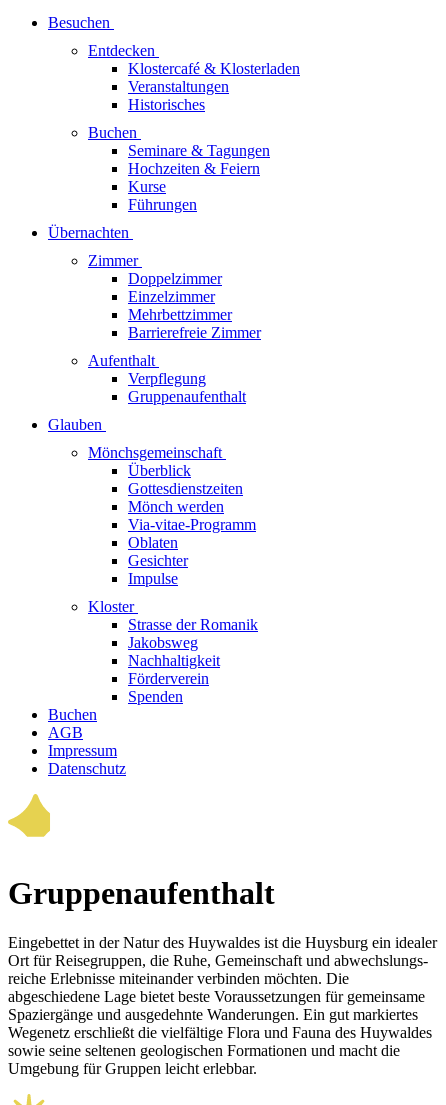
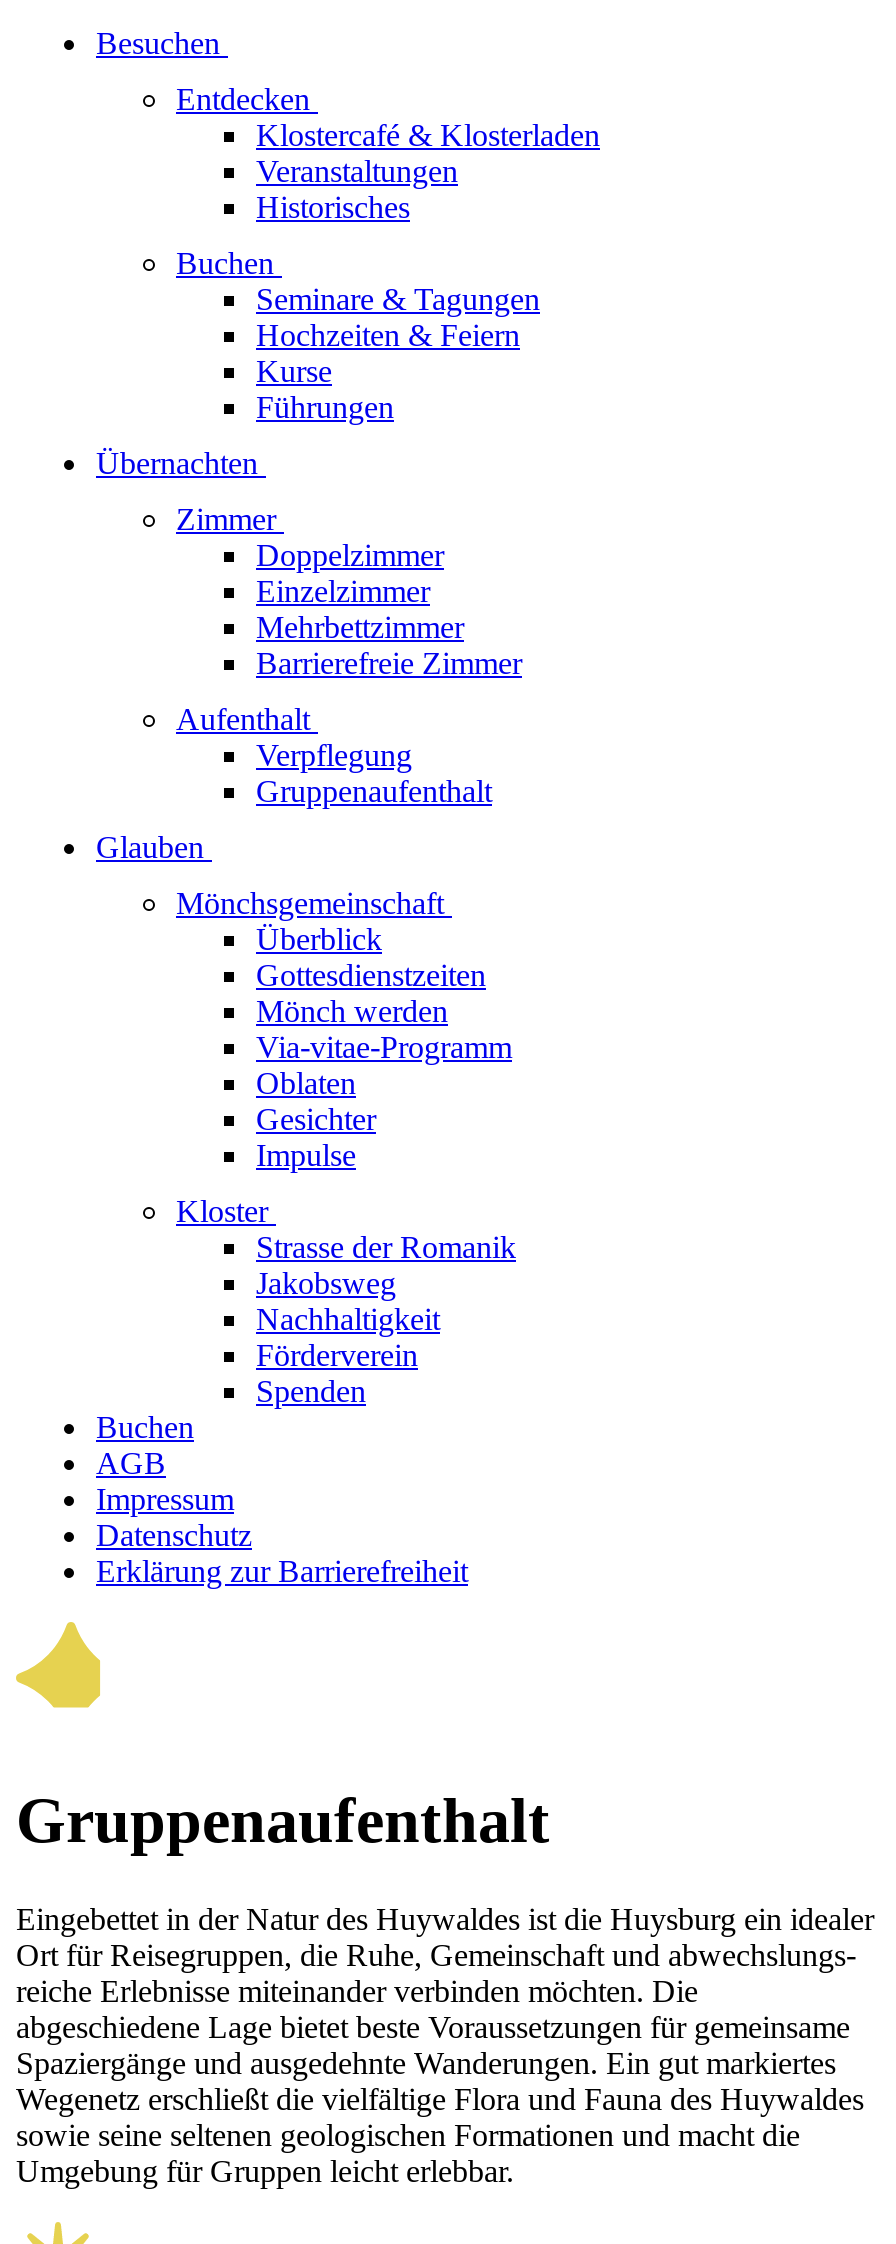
none -> [96,1554,468,1588] Erklärung zur Barrierefreiheit

